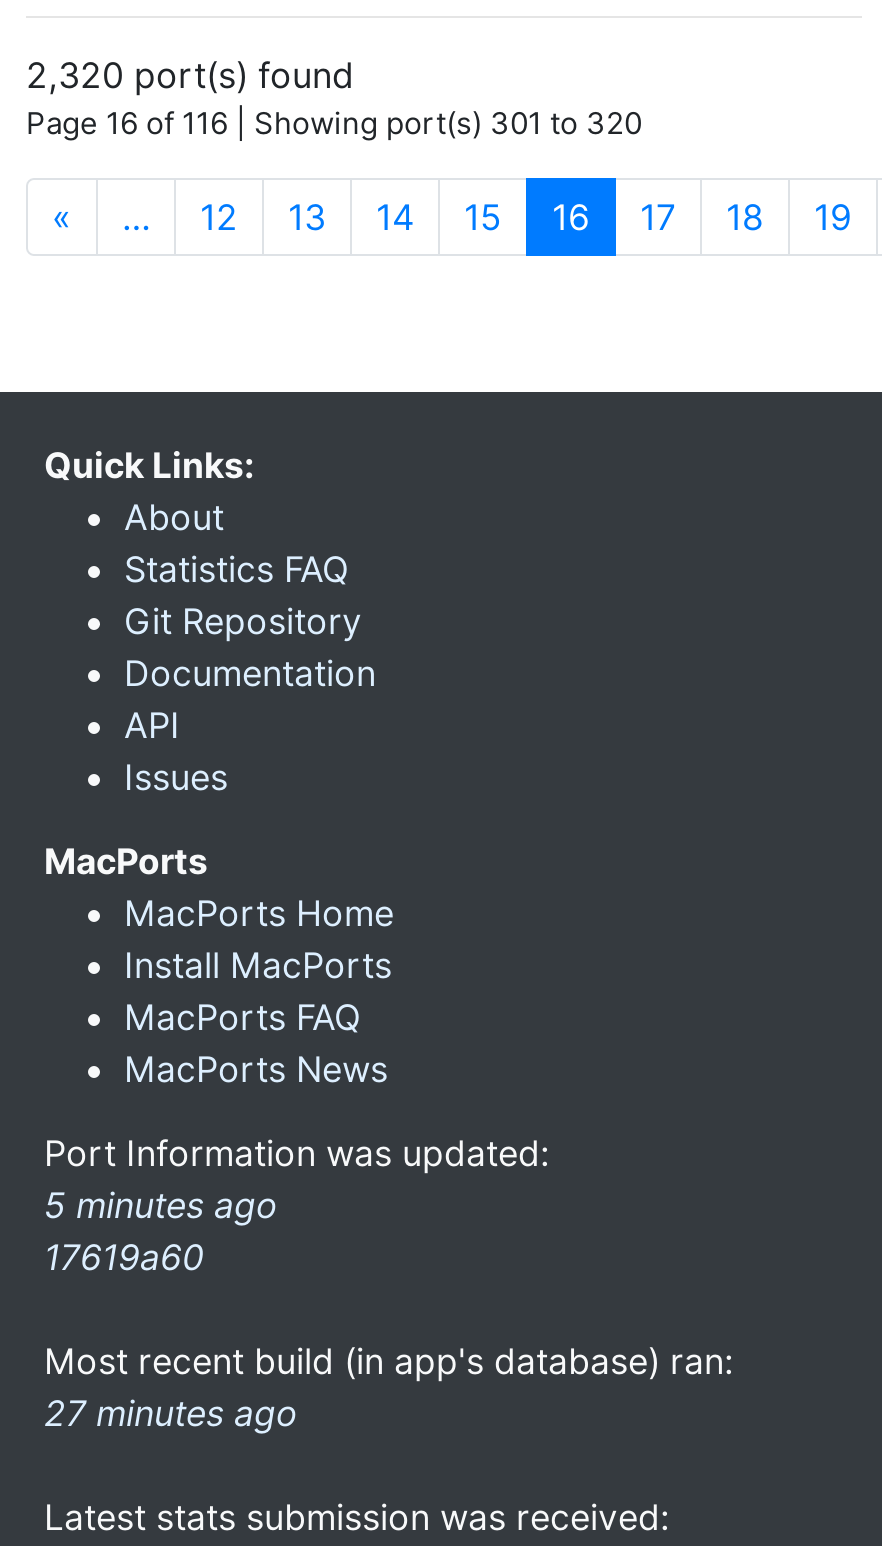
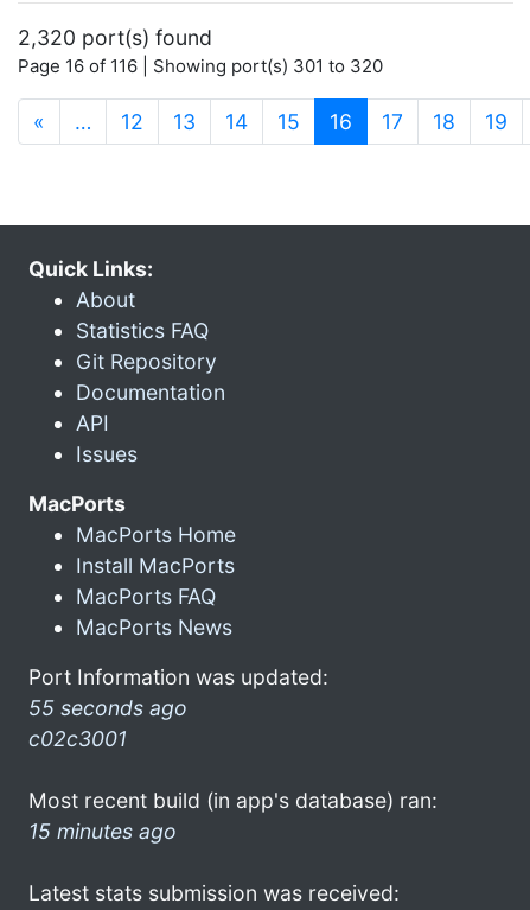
[44,1184,278,1278] 5 minutes ago | 17619a60 -> [28,695,187,751] 55 seconds ago | c02c3001
[44,1392,298,1434] 27 minutes ago -> [28,819,177,844] 15 minutes ago

